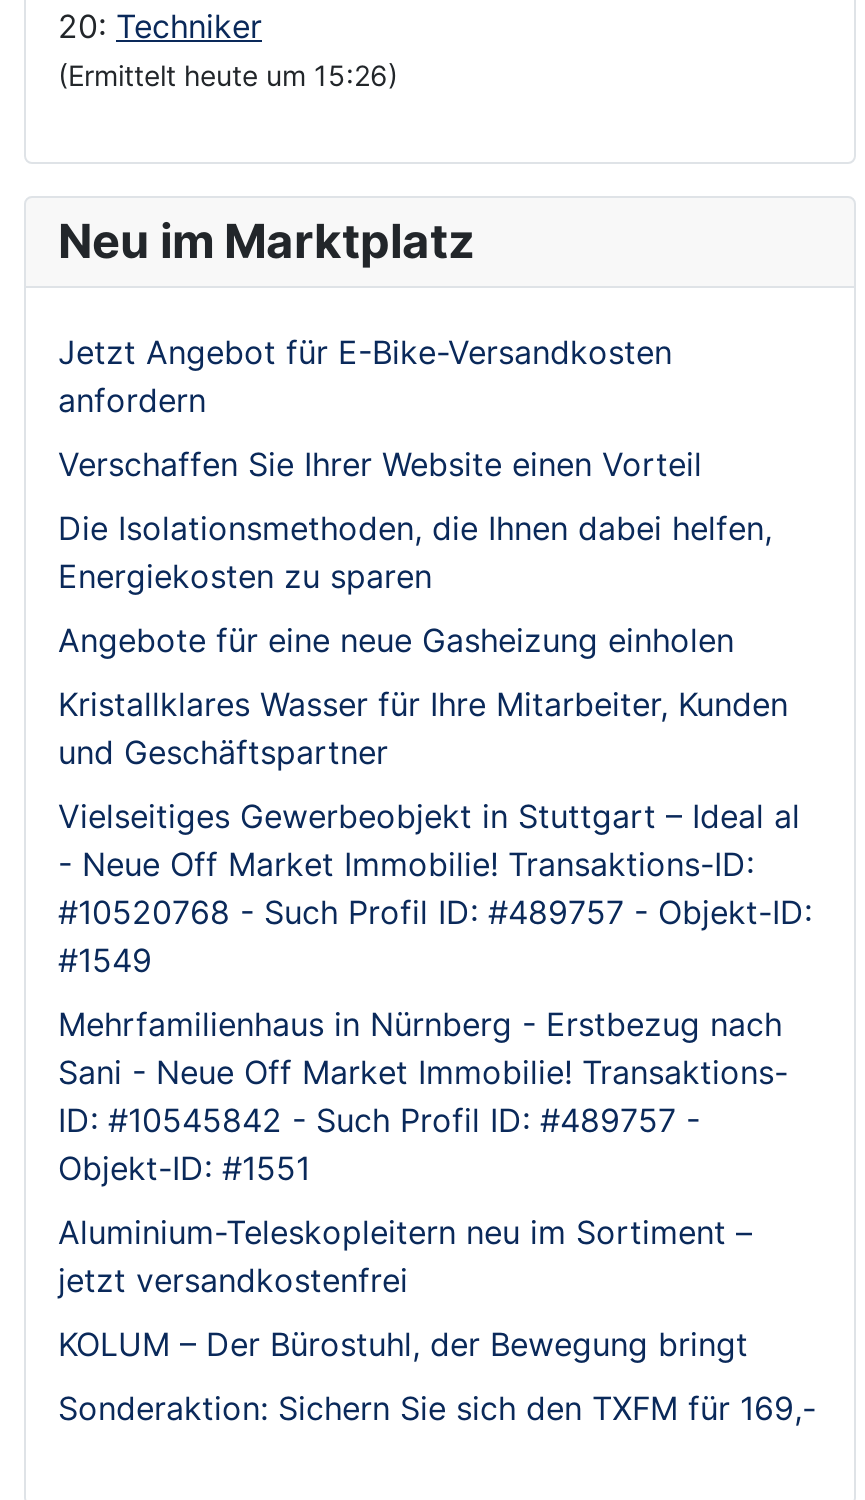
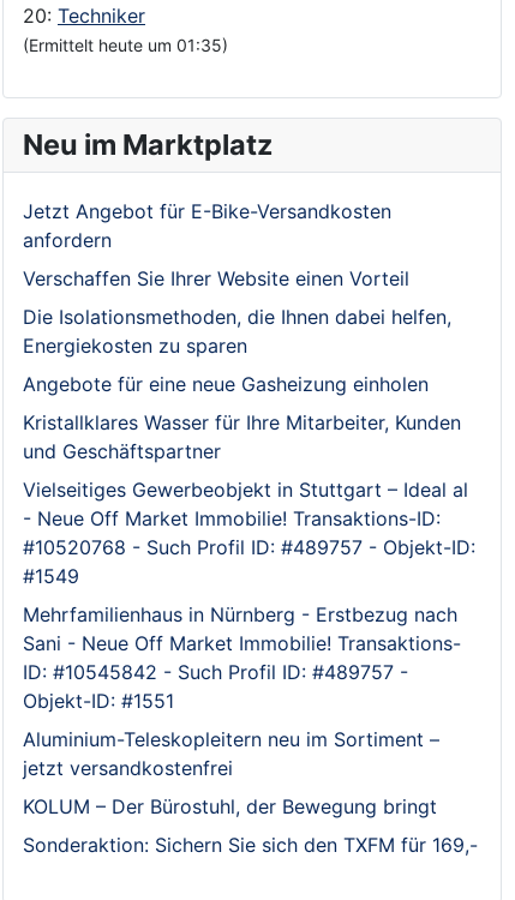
[58,57,398,91] (Ermittelt heute um 15:26) -> [23,34,228,55] (Ermittelt heute um 01:35)

